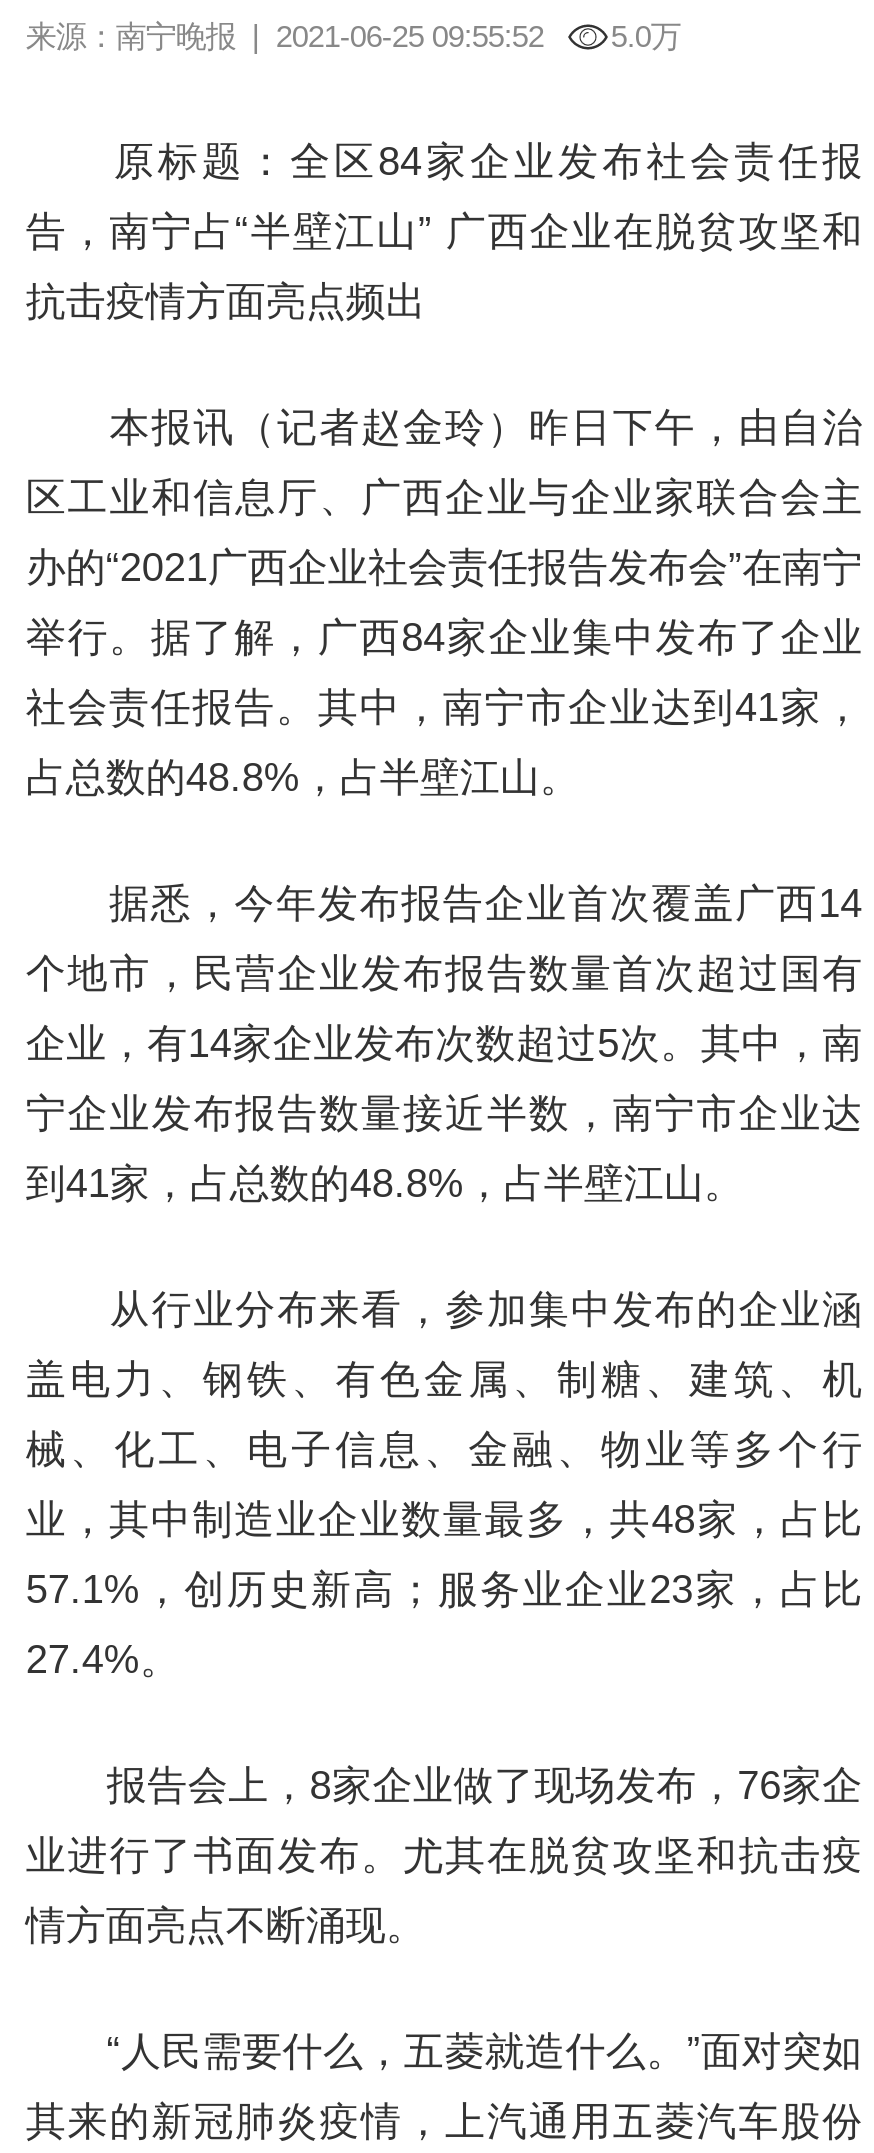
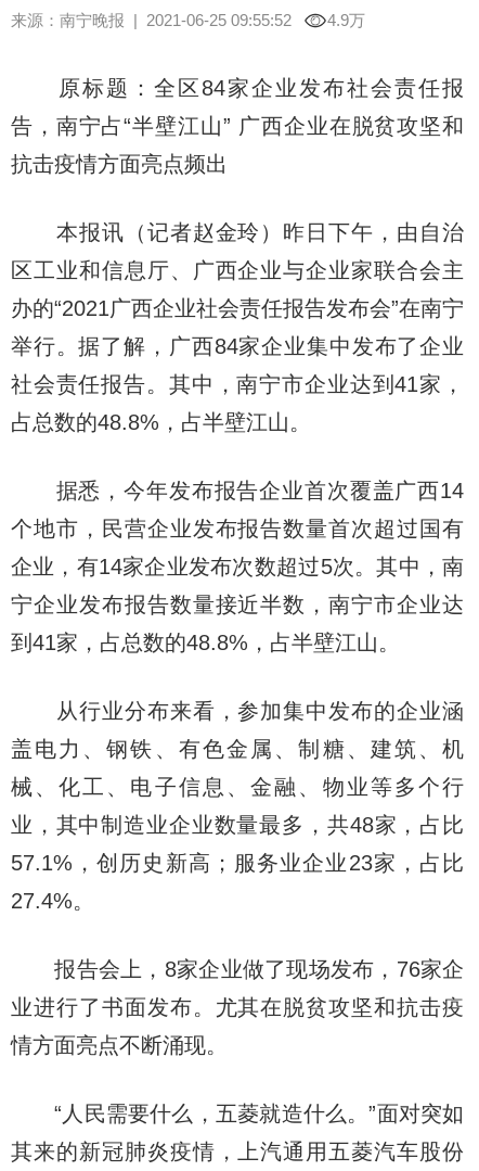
[611,18,681,52] 5.0万 -> [328,11,366,29] 4.9万

